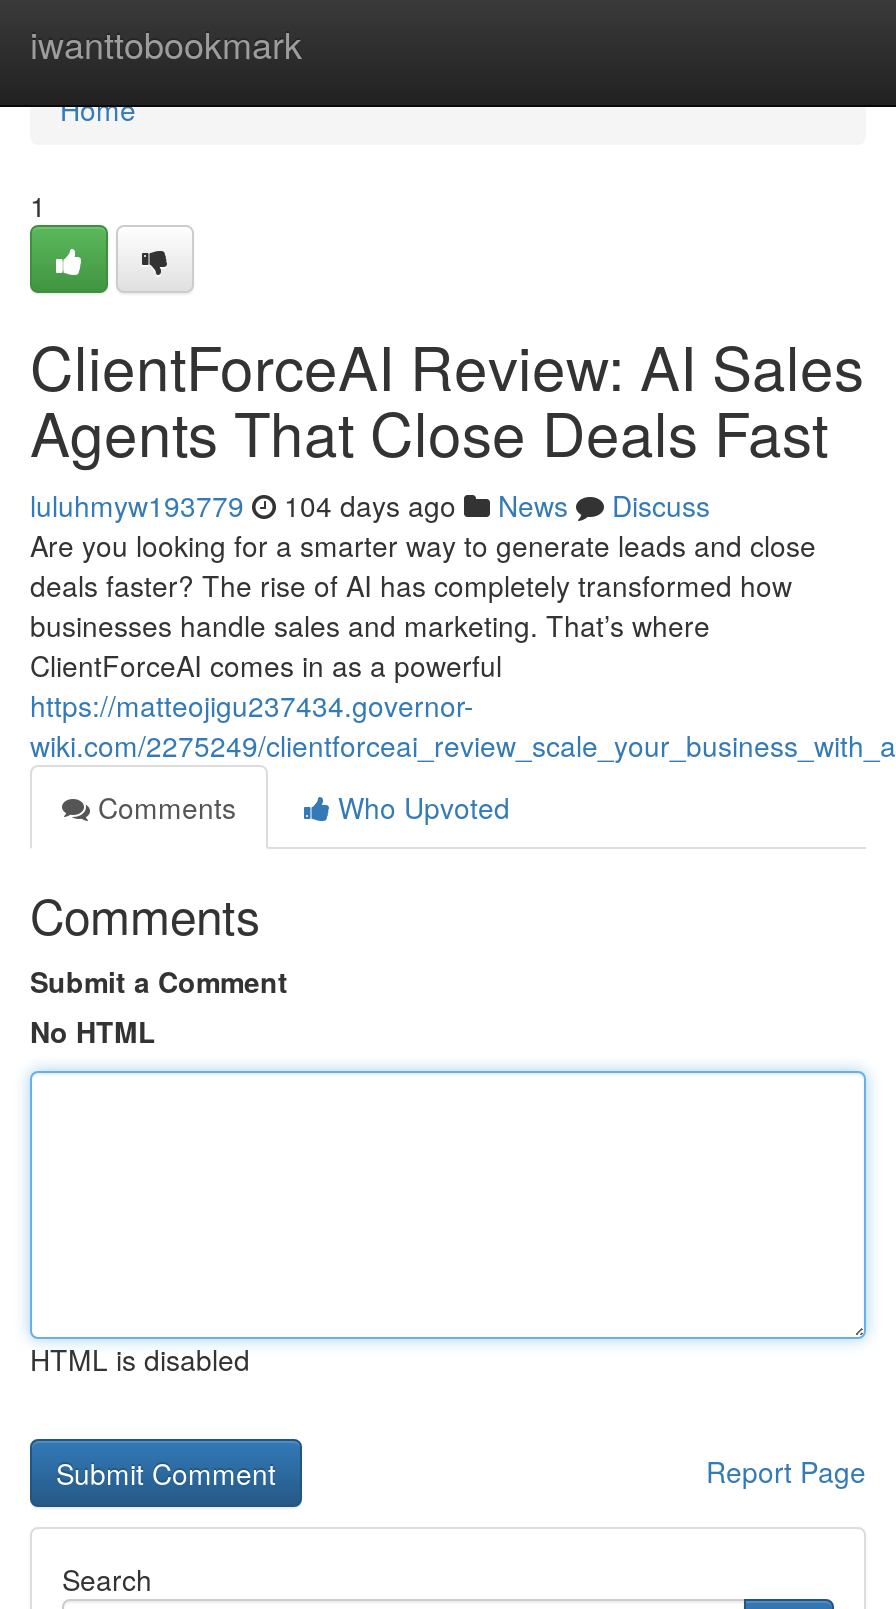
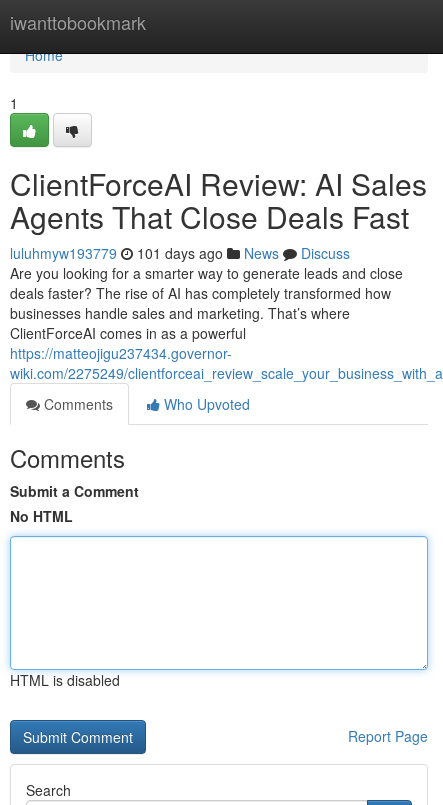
[30,485,710,525] luluhmyw193779 104 days ago News Discuss -> [10,243,350,263] luluhmyw193779 101 days ago News Discuss

